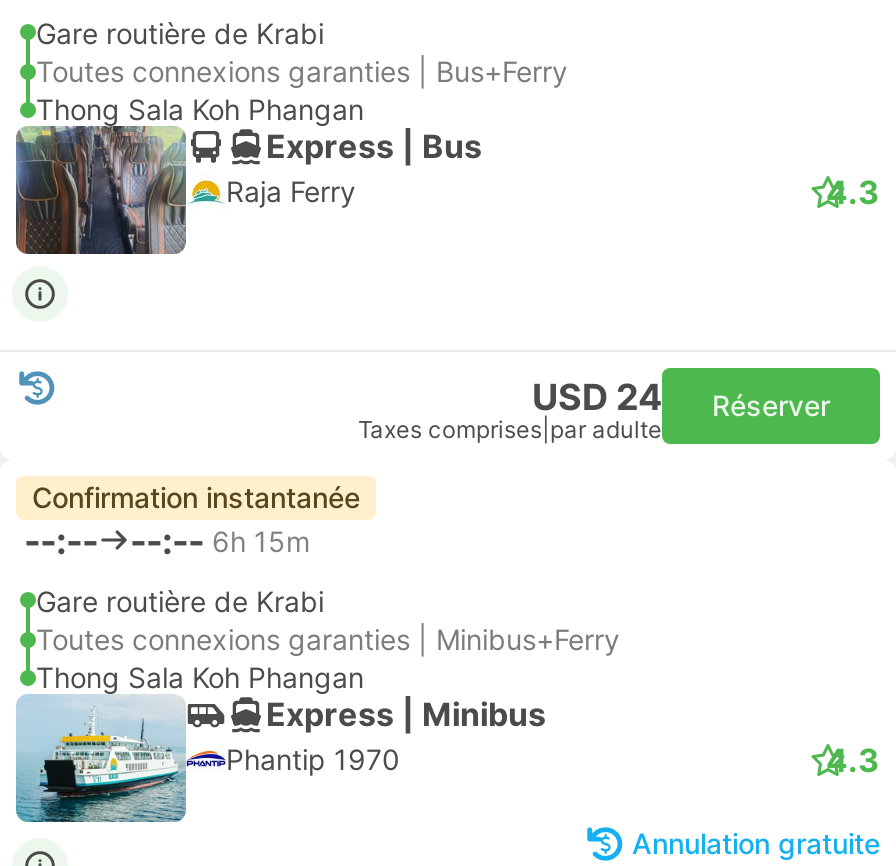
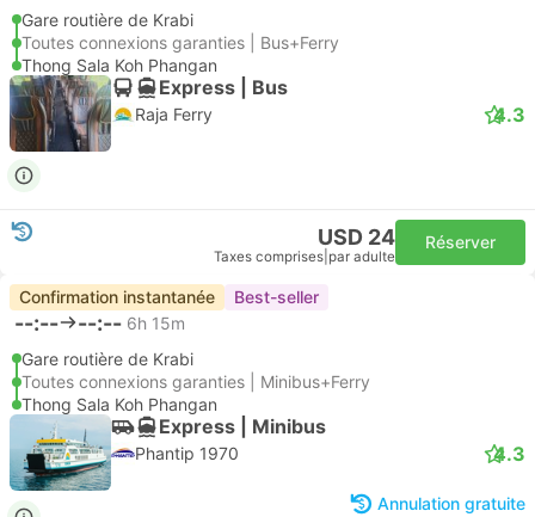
none -> [234,287,319,307] Best-seller

